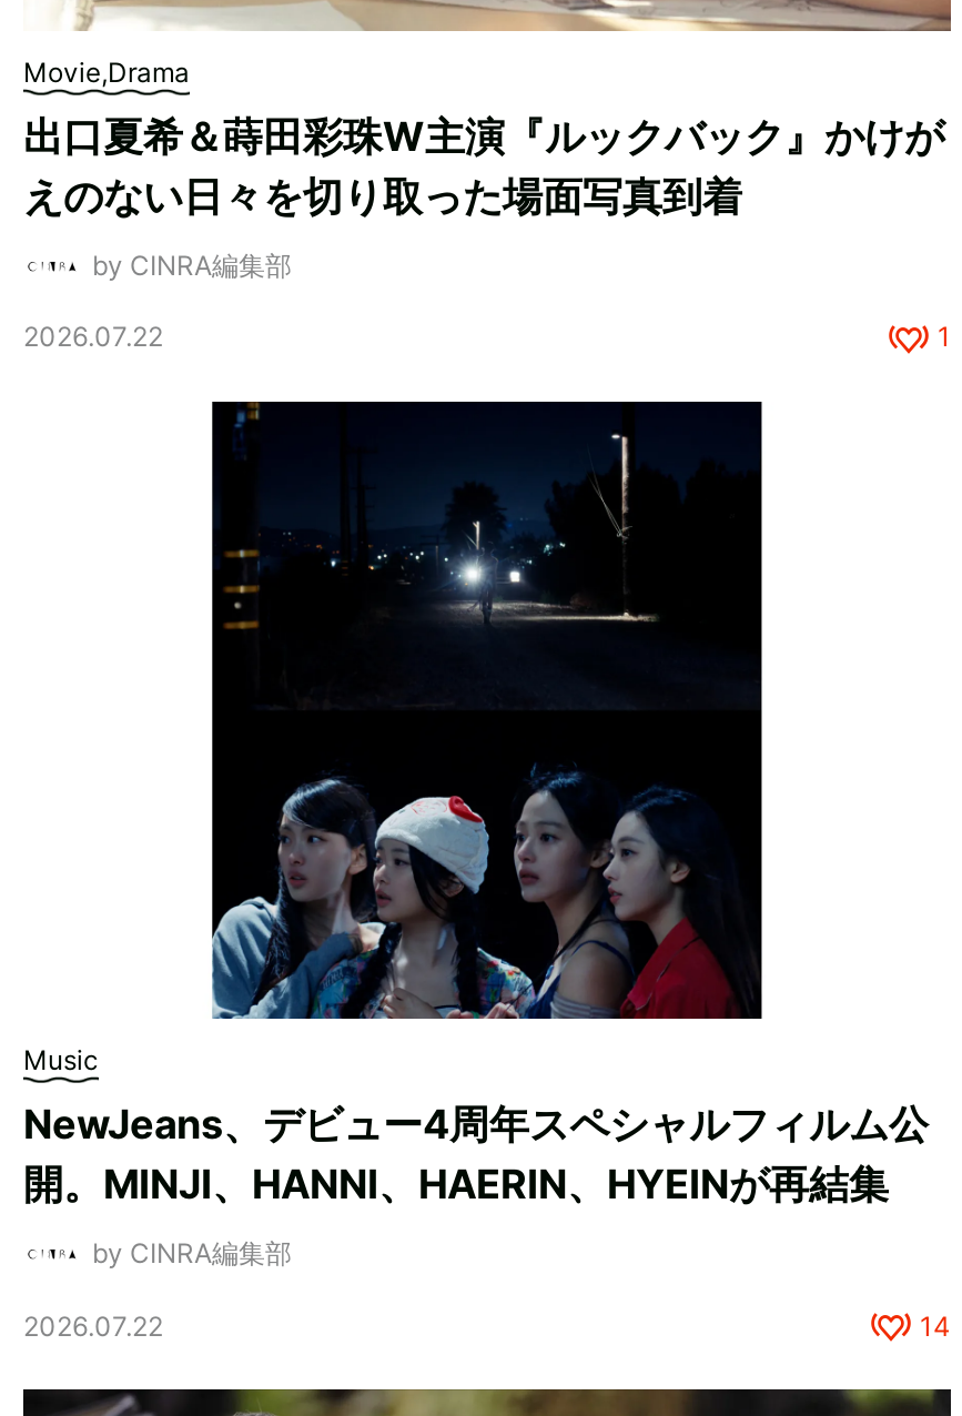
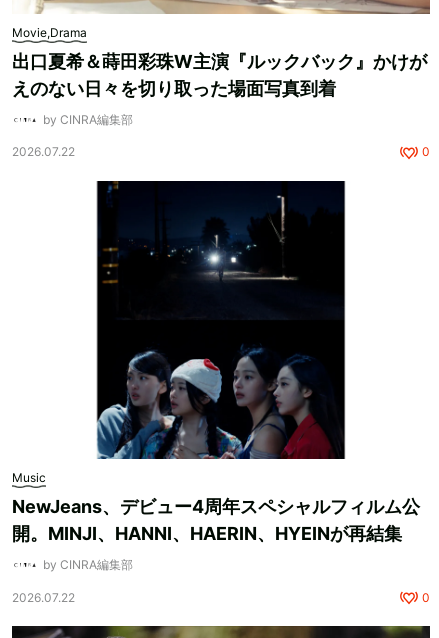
[938,320,951,353] 1 -> [422,144,430,159] 0
[920,1309,951,1342] 14 -> [422,590,430,605] 0

